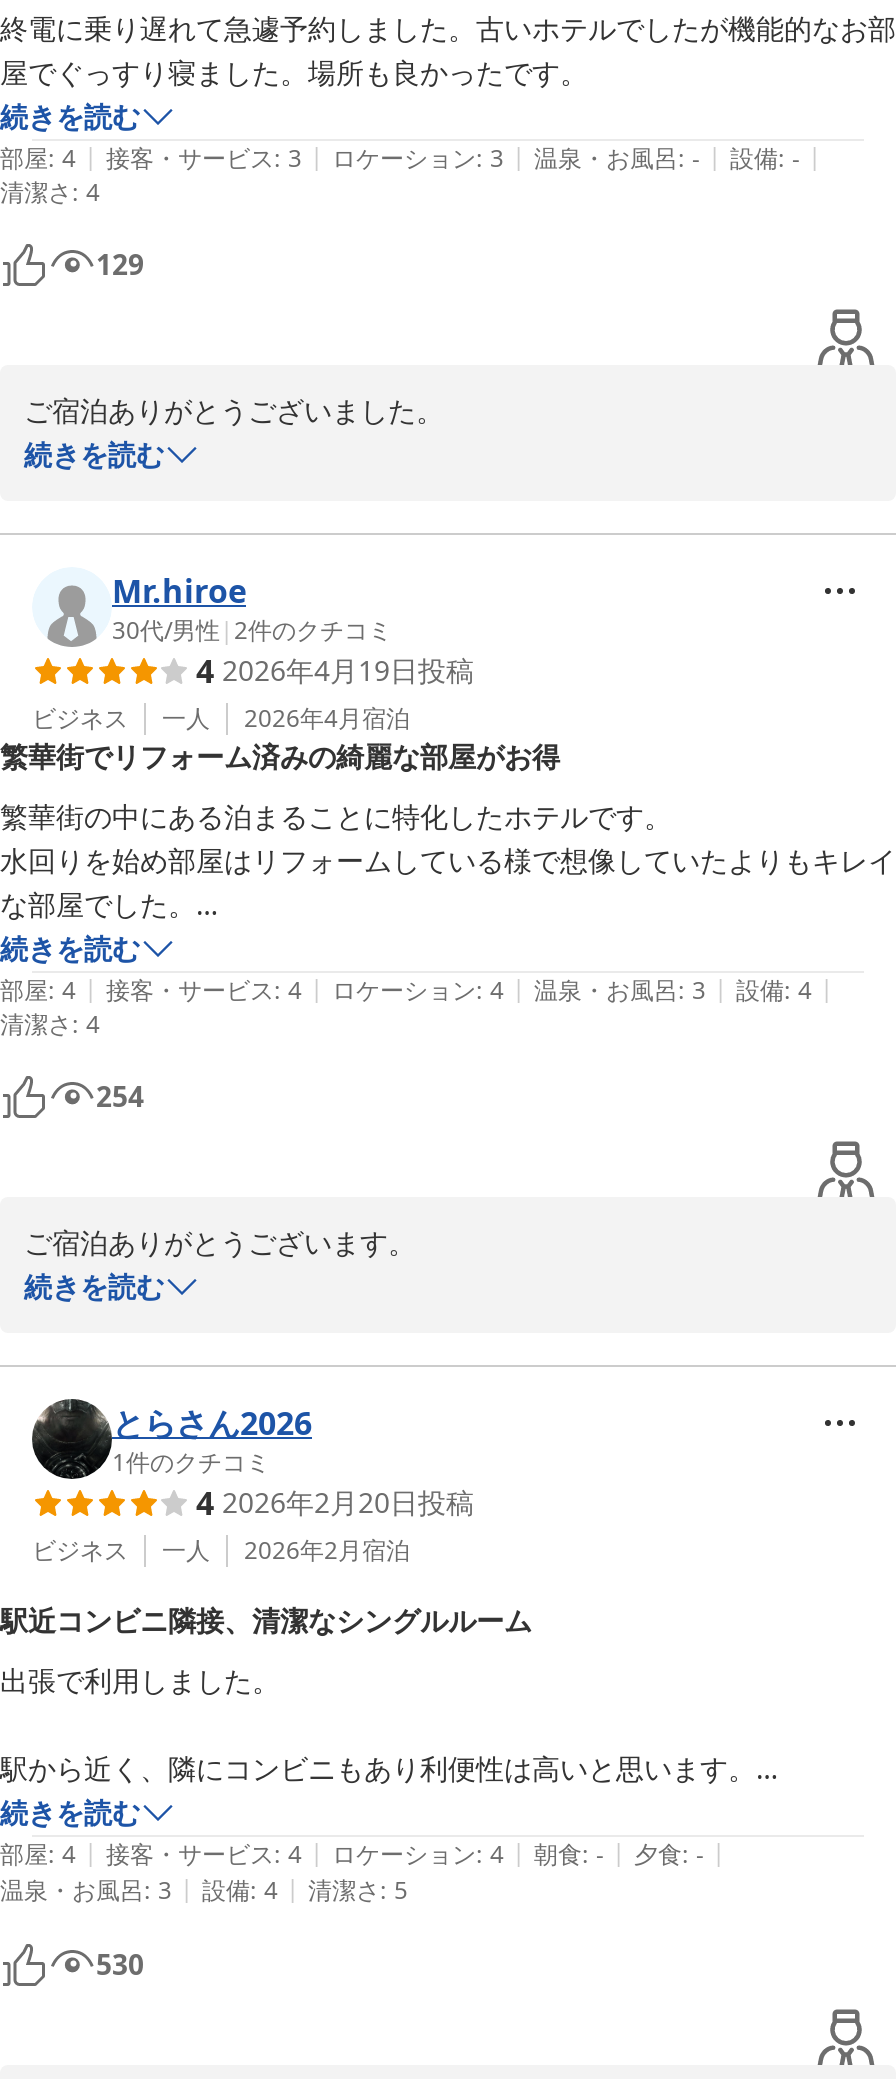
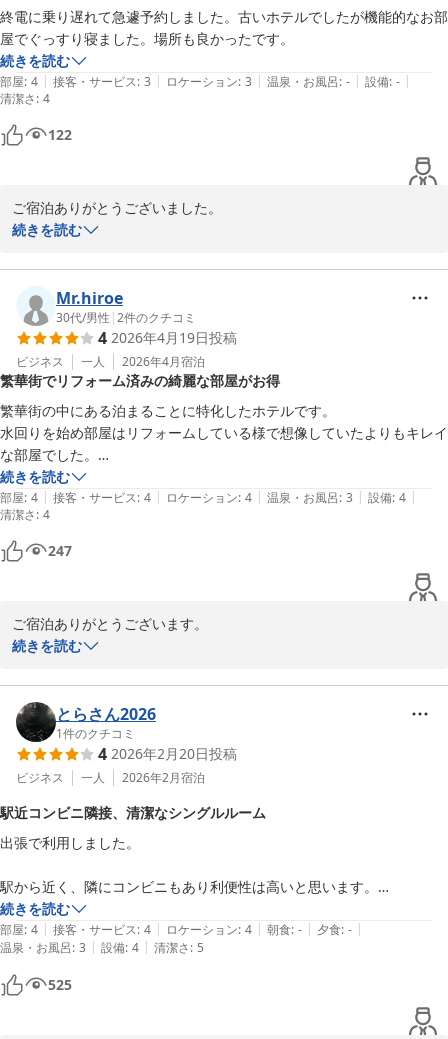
[96,245,144,283] 129 -> [48,125,72,144] 122
[96,1077,144,1115] 254 -> [48,541,72,560] 247
[96,1945,144,1983] 530 -> [48,975,72,994] 525

